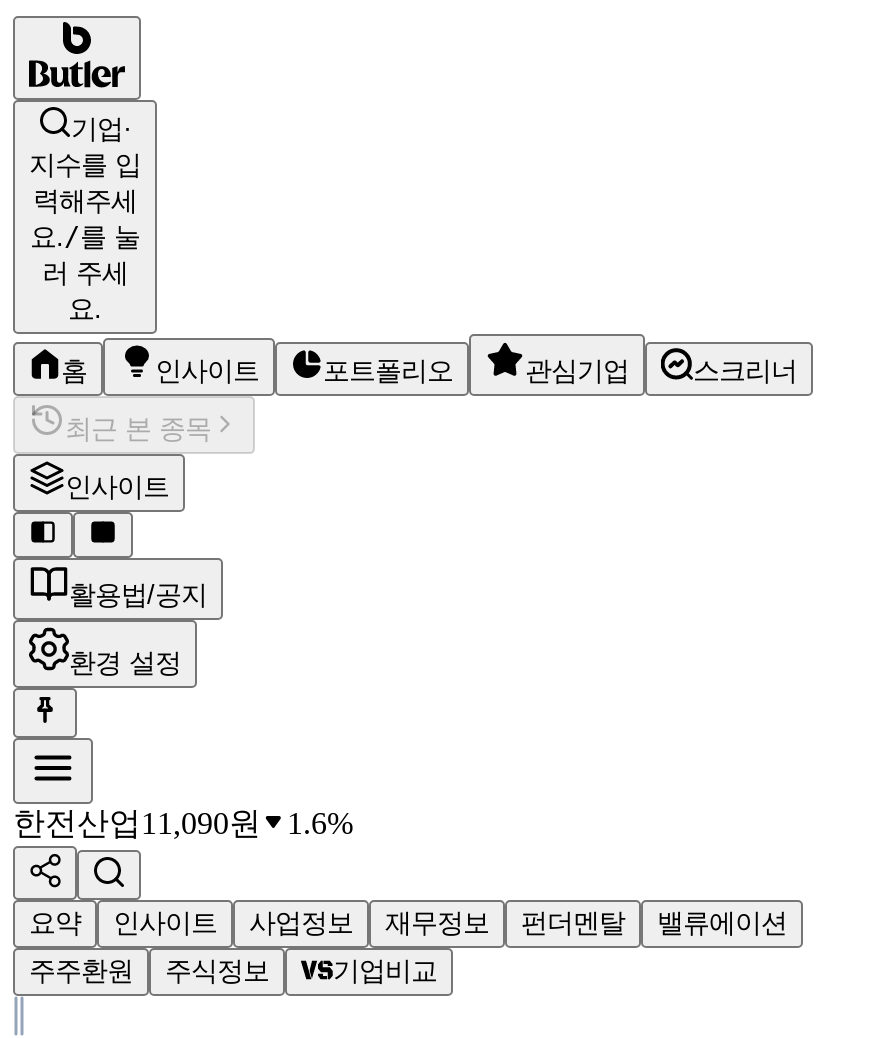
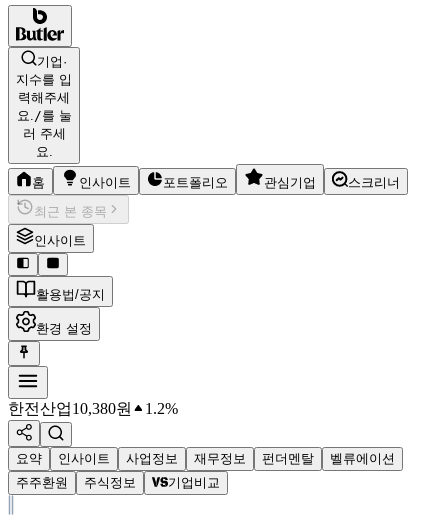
[13,806,261,840] 한전산업 11,090원 -> [8,400,132,417] 한전산업 10,380원
[287,806,353,840] 1.6% -> [145,400,178,417] 1.2%
[657,908,787,938] 밸류에이션 -> [330,451,395,466] 벨류에이션

